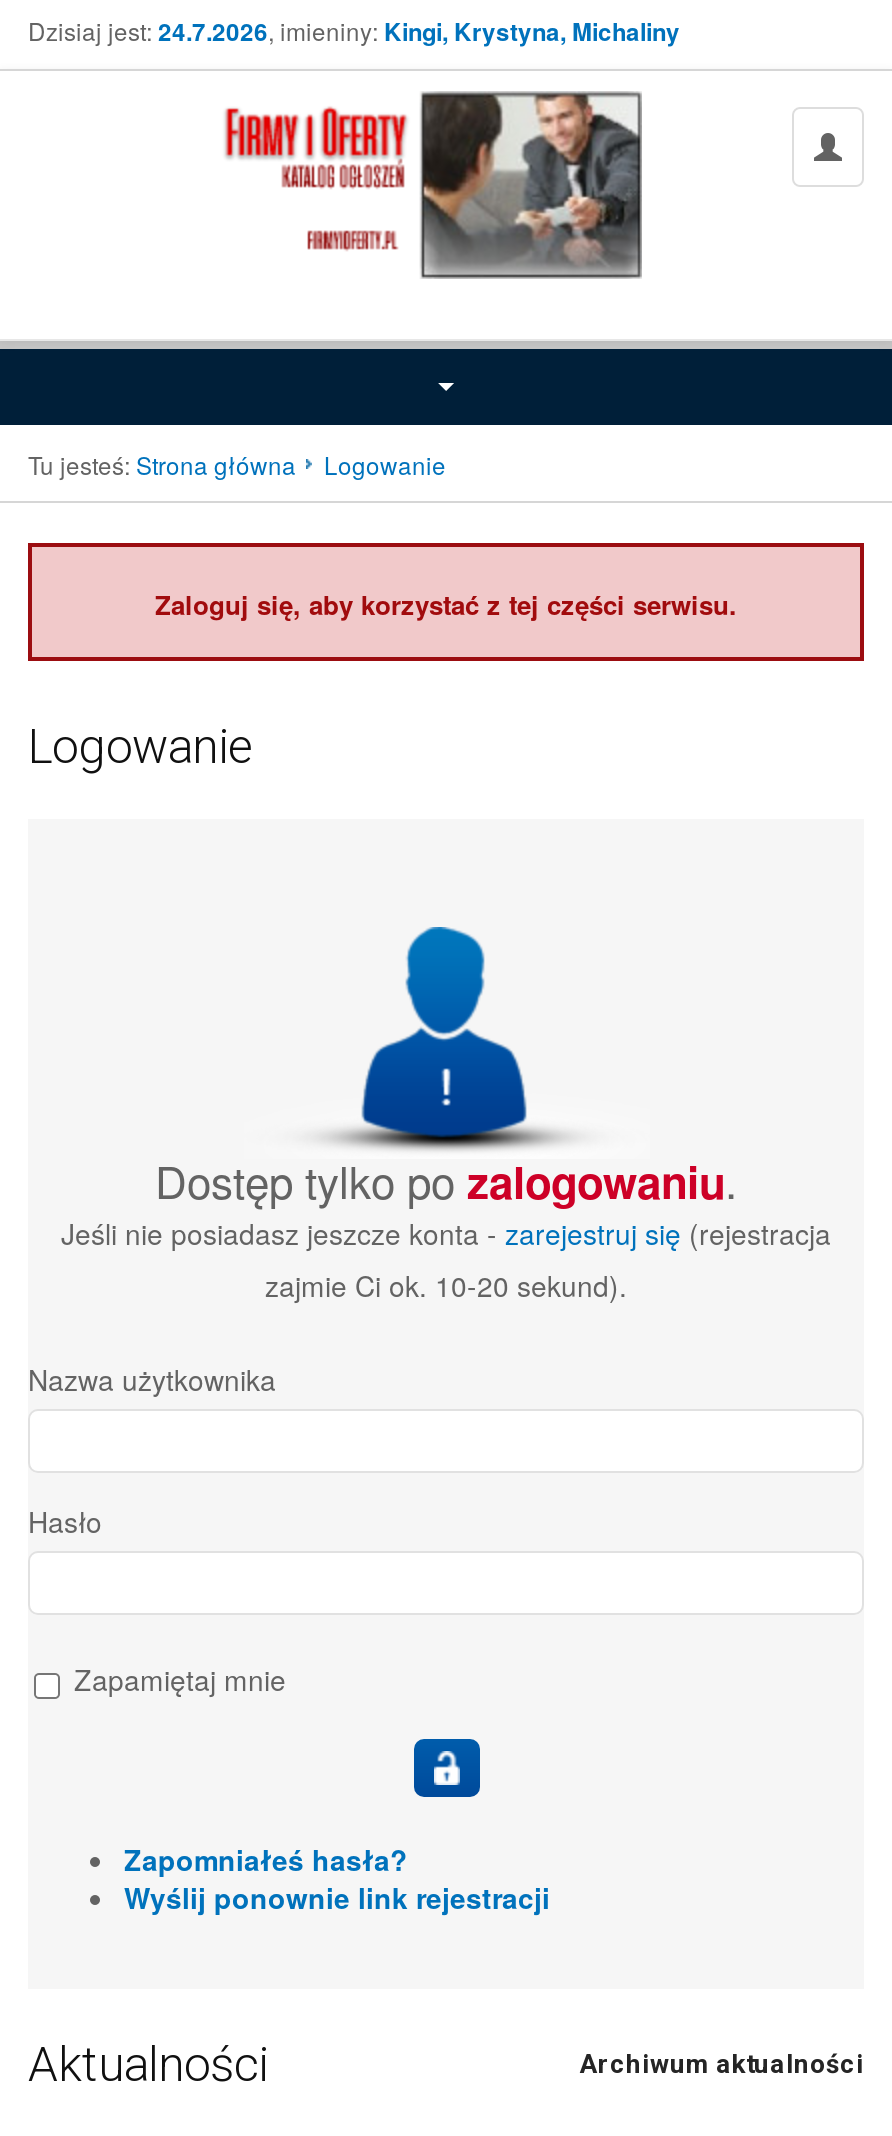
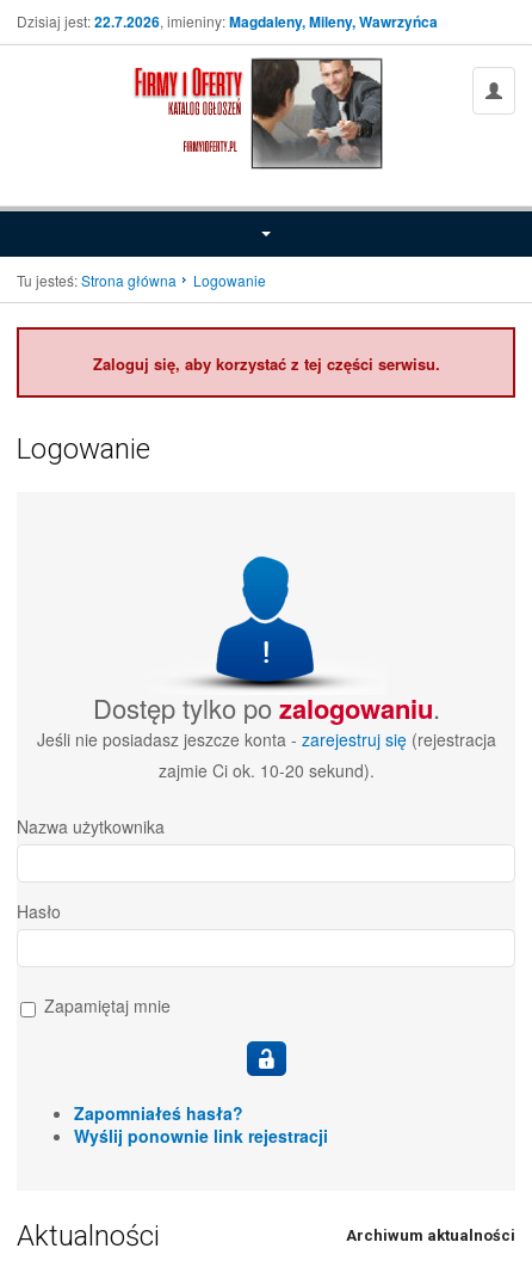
[28,13,680,49] Dzisiaj jest: 24.7.2026, imieniny: Kingi, Krystyna, Michaliny -> [17,11,438,32] Dzisiaj jest: 22.7.2026, imieniny: Magdaleny, Mileny, Wawrzyńca

